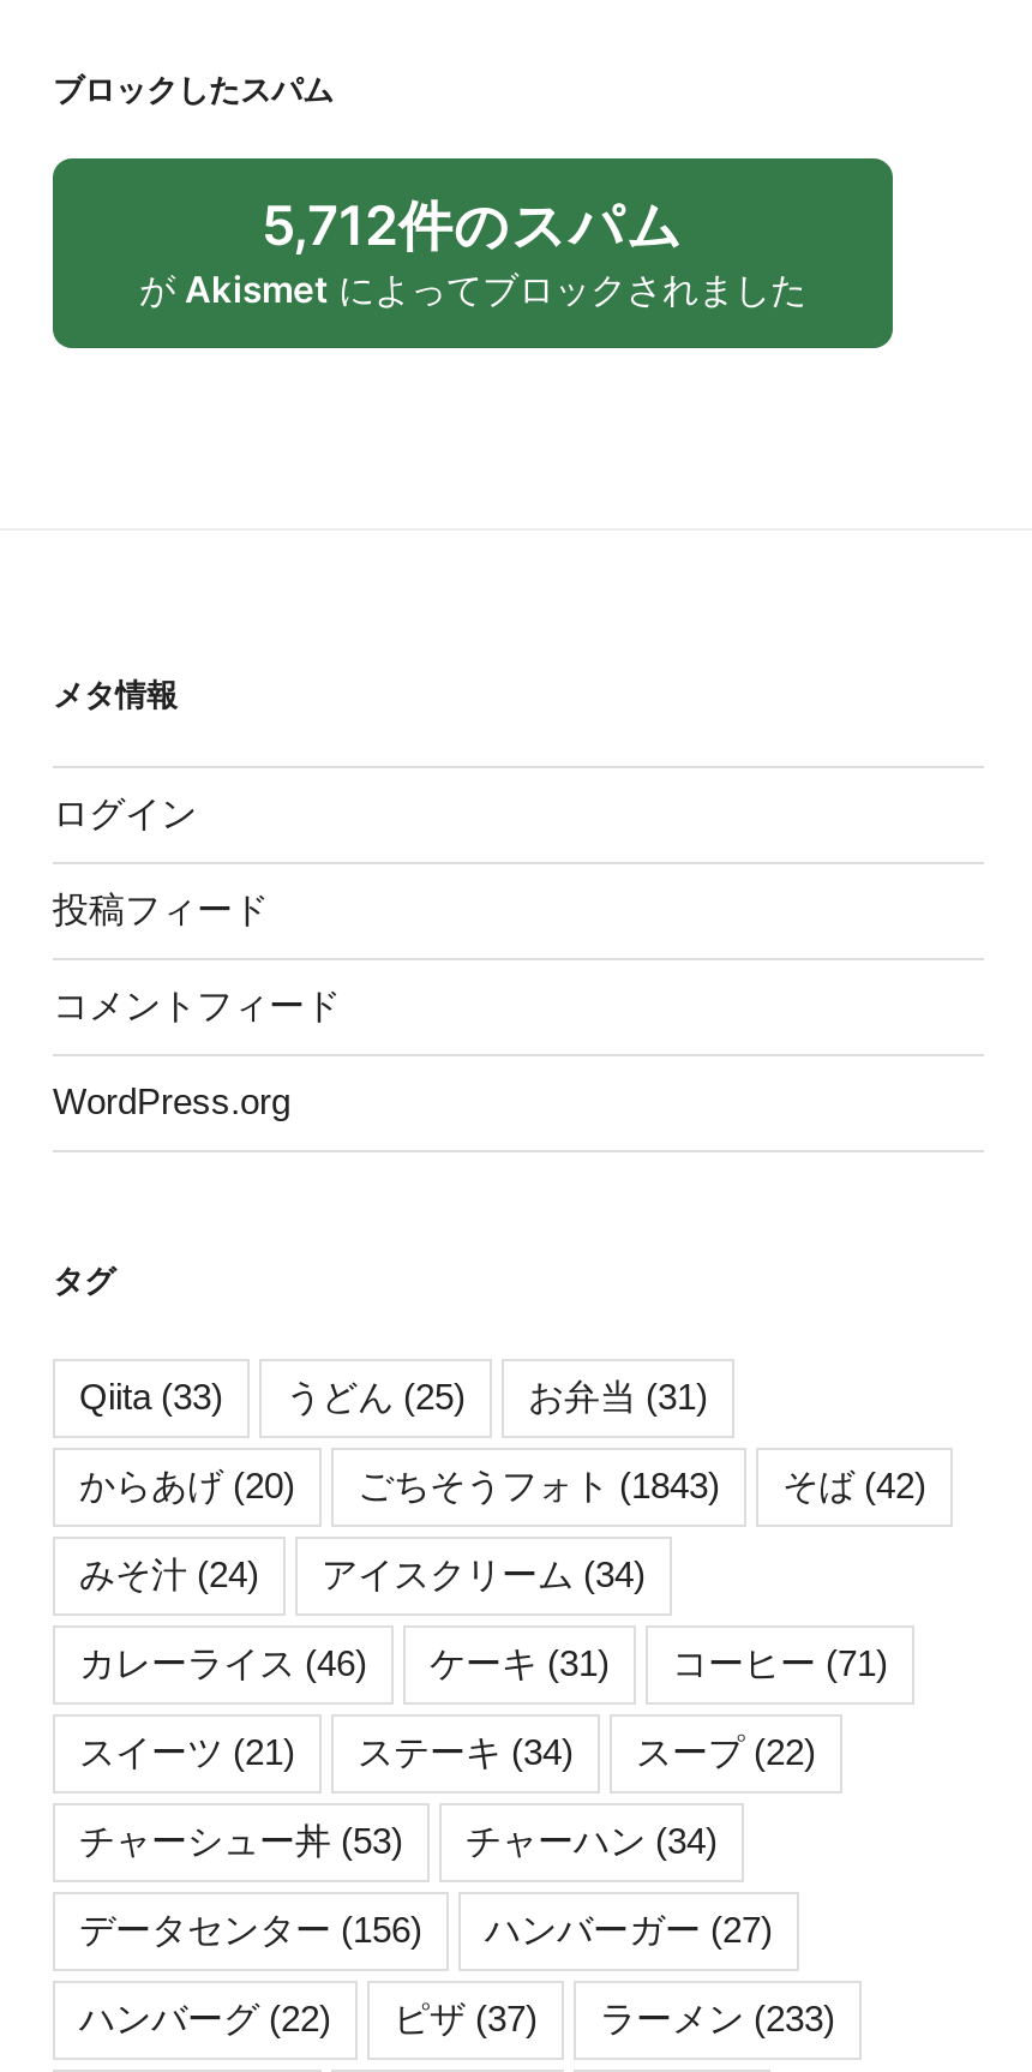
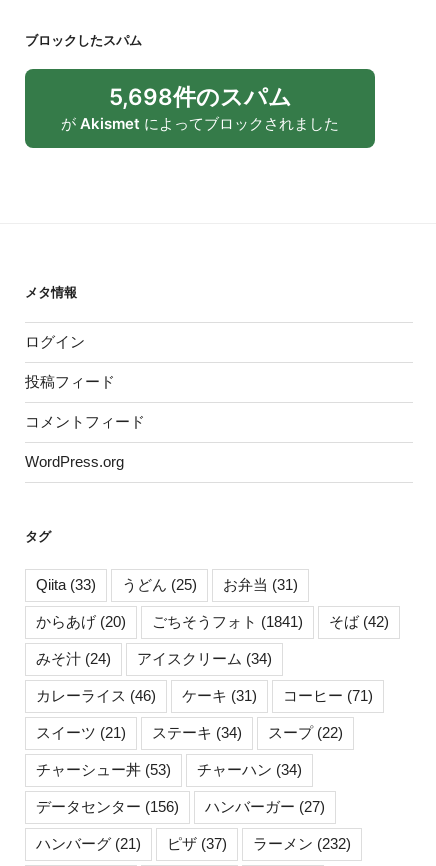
[262,193,684,257] 5,712件のスパム -> [108,83,291,110] 5,698件のスパム
[358,1465,720,1506] ごちそうフォト(1843) -> [152,613,303,630] ごちそうフォト(1841)
[79,1998,331,2039] ハンバーグ(22) -> [36,835,141,852] ハンバーグ(21)
[600,1998,835,2039] ラーメン(233) -> [253,835,351,852] ラーメン(232)

